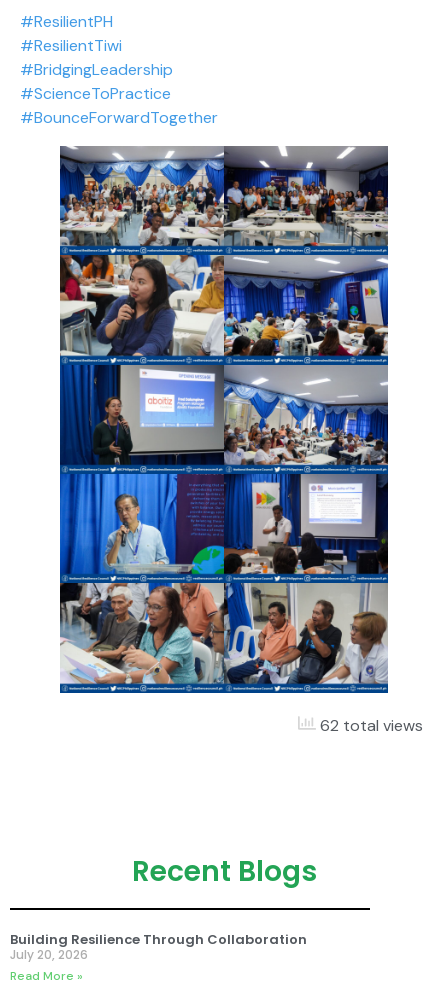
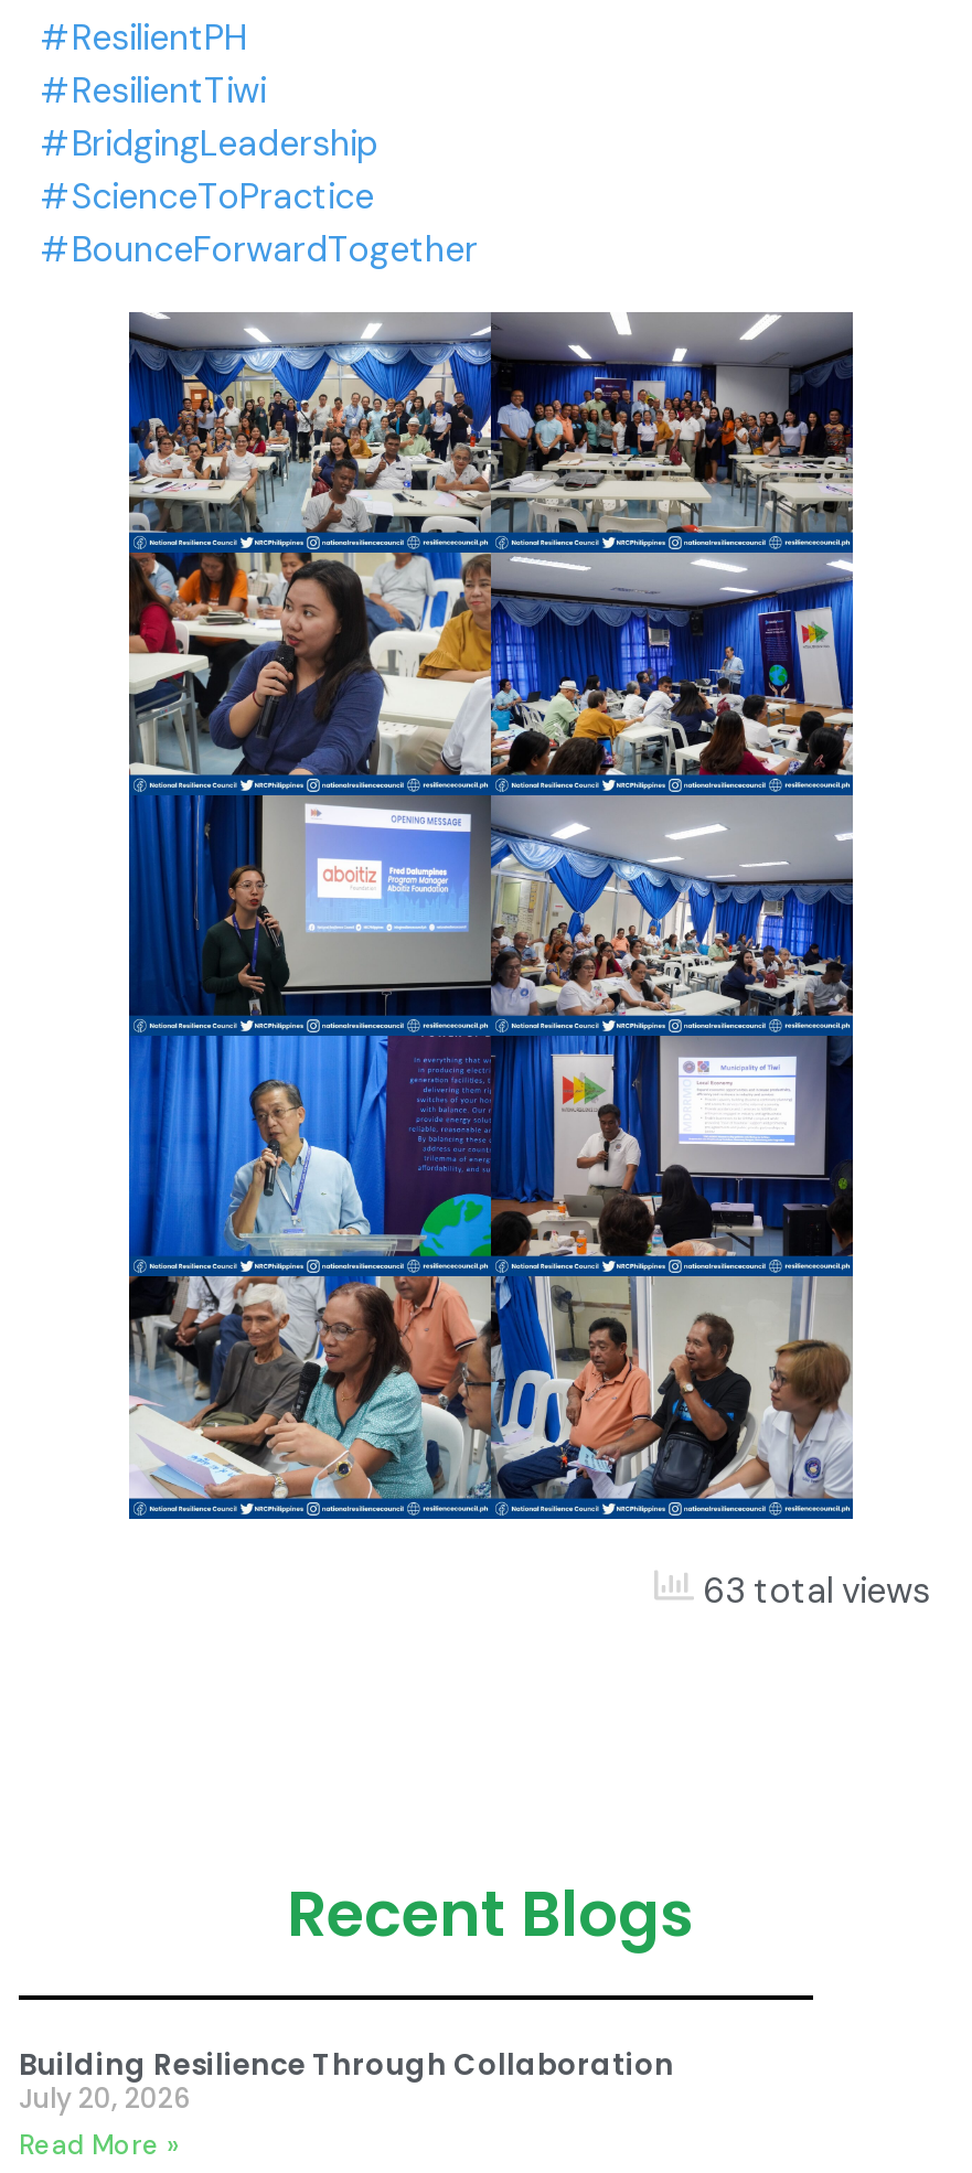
[316,715,423,736] 62 total views -> [694,1567,930,1613] 63 total views

